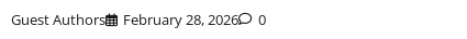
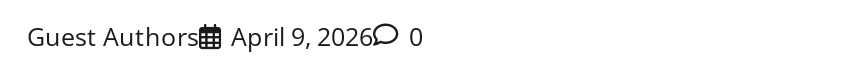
[11,9,266,29] Guest Authors February 28, 2026 0 -> [27,17,423,53] Guest Authors April 9, 2026 0

